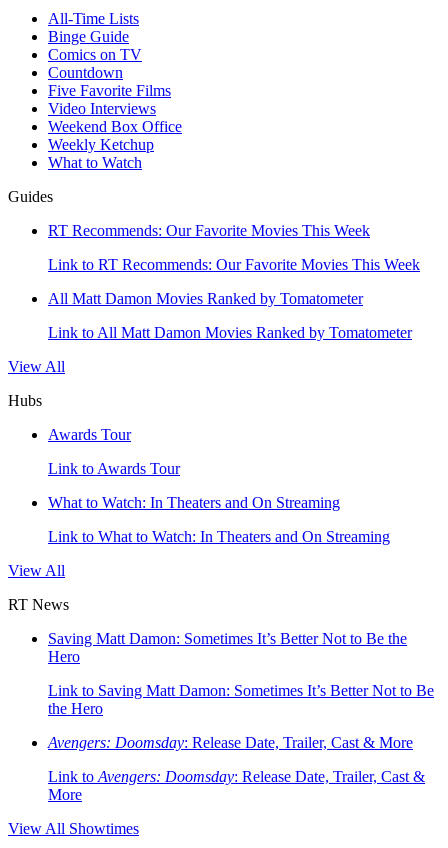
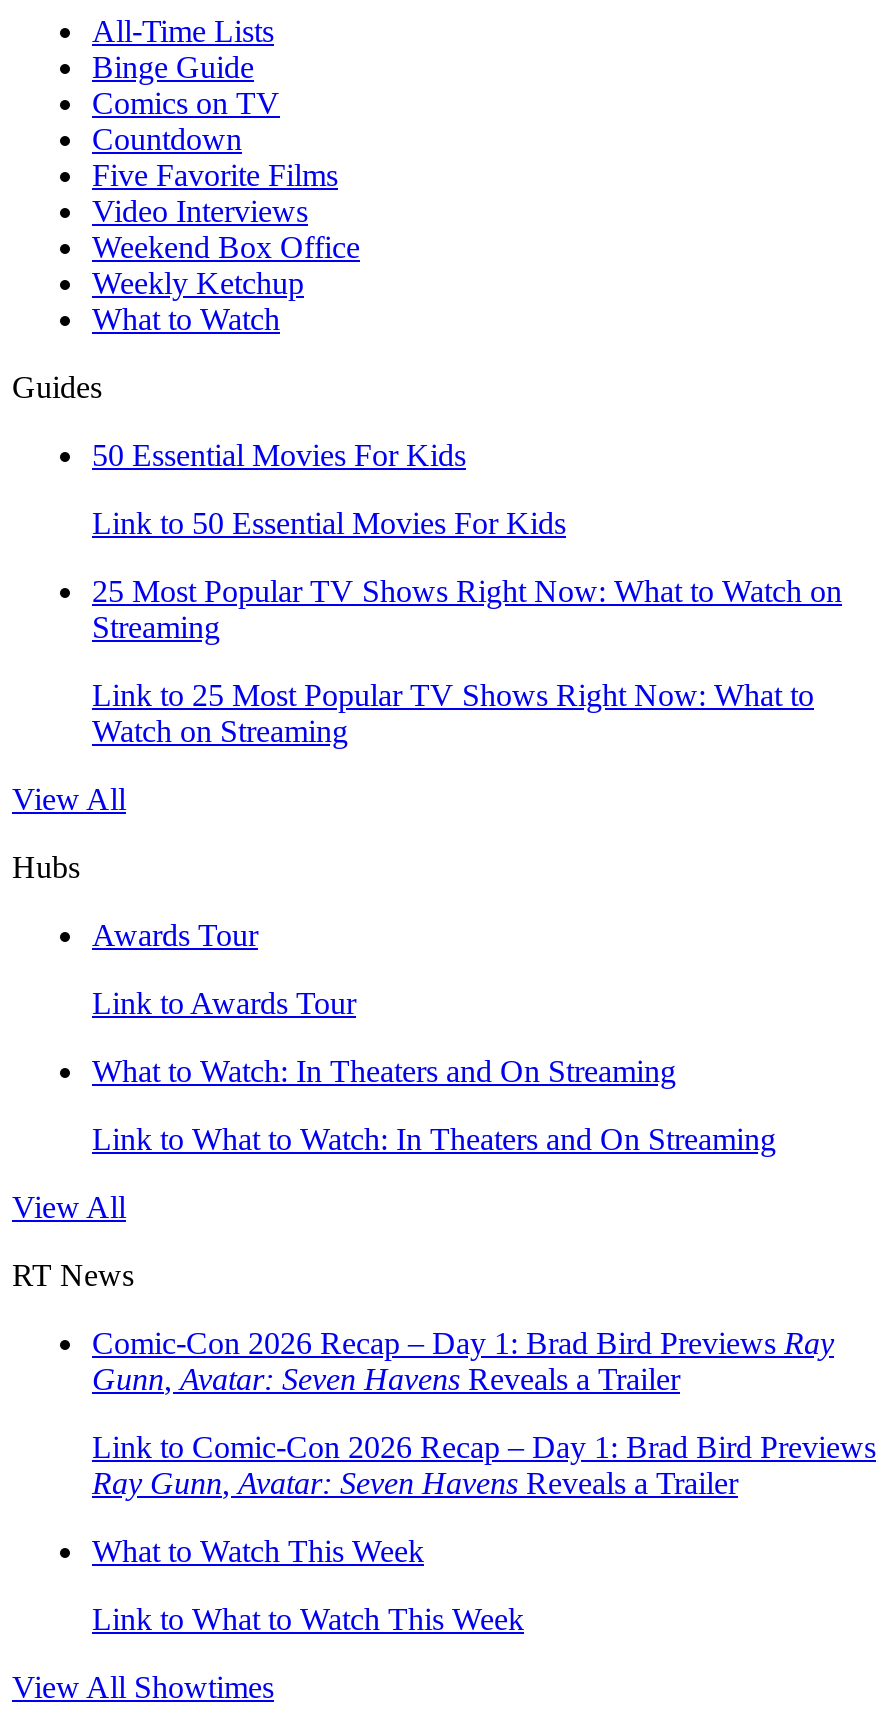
[48,222,370,239] RT Recommends: Our Favorite Movies This Week -> [92,438,466,472] 50 Essential Movies For Kids
[48,256,420,273] Link to RT Recommends: Our Favorite Movies This Week -> [92,506,566,540] Link to 50 Essential Movies For Kids
[48,290,363,307] All Matt Damon Movies Ranked by Tomatometer -> [92,574,842,644] 25 Most Popular TV Shows Right Now: What to Watch on | Streaming
[48,324,412,341] Link to All Matt Damon Movies Ranked by Tomatometer -> [92,678,814,748] Link to 25 Most Popular TV Shows Right Now: What to | Watch on Streaming
moved [8,358,390,613] -> [12,782,776,1292]: View All | Hubs | Awards Tour | Link to Awards Tour | What to Watch: In Theaters and On Streaming | Link to What to Watch: In Theaters and On Streaming | View All | RT News
[48,630,407,665] Saving Matt Damon: Sometimes It’s Better Not to Be the | Hero -> [92,1326,834,1396] Comic-Con 2026 Recap – Day 1: Brad Bird Previews Ray | Gunn, Avatar: Seven Havens Reveals a Trailer
[48,682,434,717] Link to Saving Matt Damon: Sometimes It’s Better Not to Be | the Hero -> [92,1430,876,1500] Link to Comic-Con 2026 Recap – Day 1: Brad Bird Previews | Ray Gunn, Avatar: Seven Havens Reveals a Trailer
[48,734,413,751] Avengers: Doomsday: Release Date, Trailer, Cast & More -> [92,1534,424,1568] What to Watch This Week
[48,768,425,803] Link to Avengers: Doomsday: Release Date, Trailer, Cast & | More -> [92,1602,524,1636] Link to What to Watch This Week

